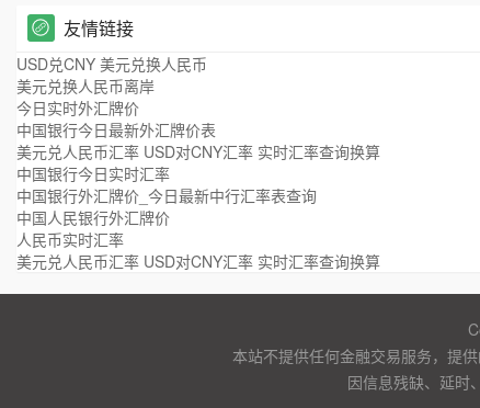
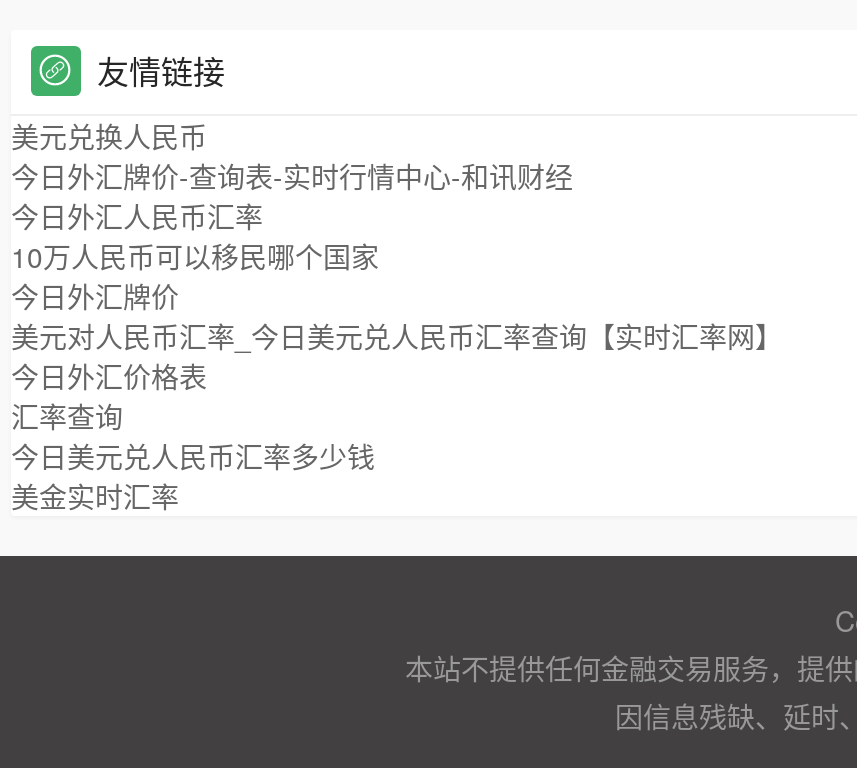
[16,53,380,272] USD兑CNY 美元兑换人民币 | 美元兑换人民币离岸 | 今日实时外汇牌价 | 中国银行今日最新外汇牌价表 | 美元兑人民币汇率 USD对CNY汇率 实时汇率查询换算 | 中国银行今日实时汇率 | 中国银行外汇牌价_今日最新中行汇率表查询 | 中国人民银行外汇牌价 | 人民币实时汇率 | 美元兑人民币汇率 USD对CNY汇率 实时汇率查询换算 -> [11,116,783,516] 美元兑换人民币 | 今日外汇牌价-查询表-实时行情中心-和讯财经 | 今日外汇人民币汇率 | 10万人民币可以移民哪个国家 | 今日外汇牌价 | 美元对人民币汇率_今日美元兑人民币汇率查询【实时汇率网】 | 今日外汇价格表 | 汇率查询 | 今日美元兑人民币汇率多少钱 | 美金实时汇率

